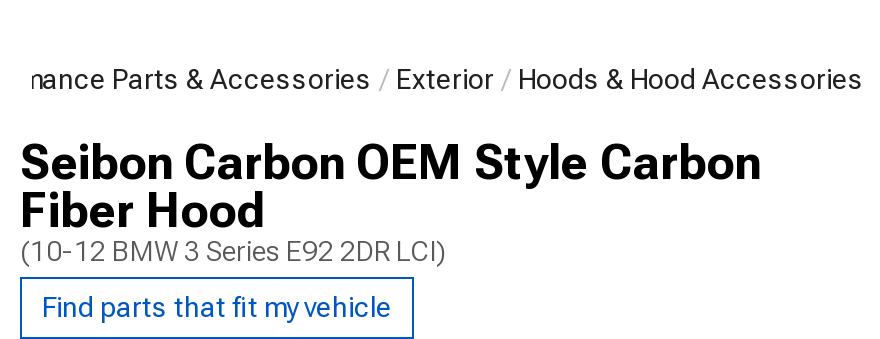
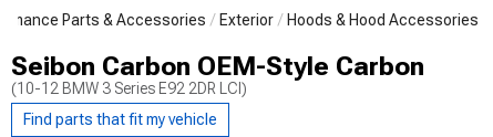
[20,135,760,239] Seibon Carbon OEM Style Carbon | Fiber Hood -> [11,51,424,82] Seibon Carbon OEM-Style Carbon

